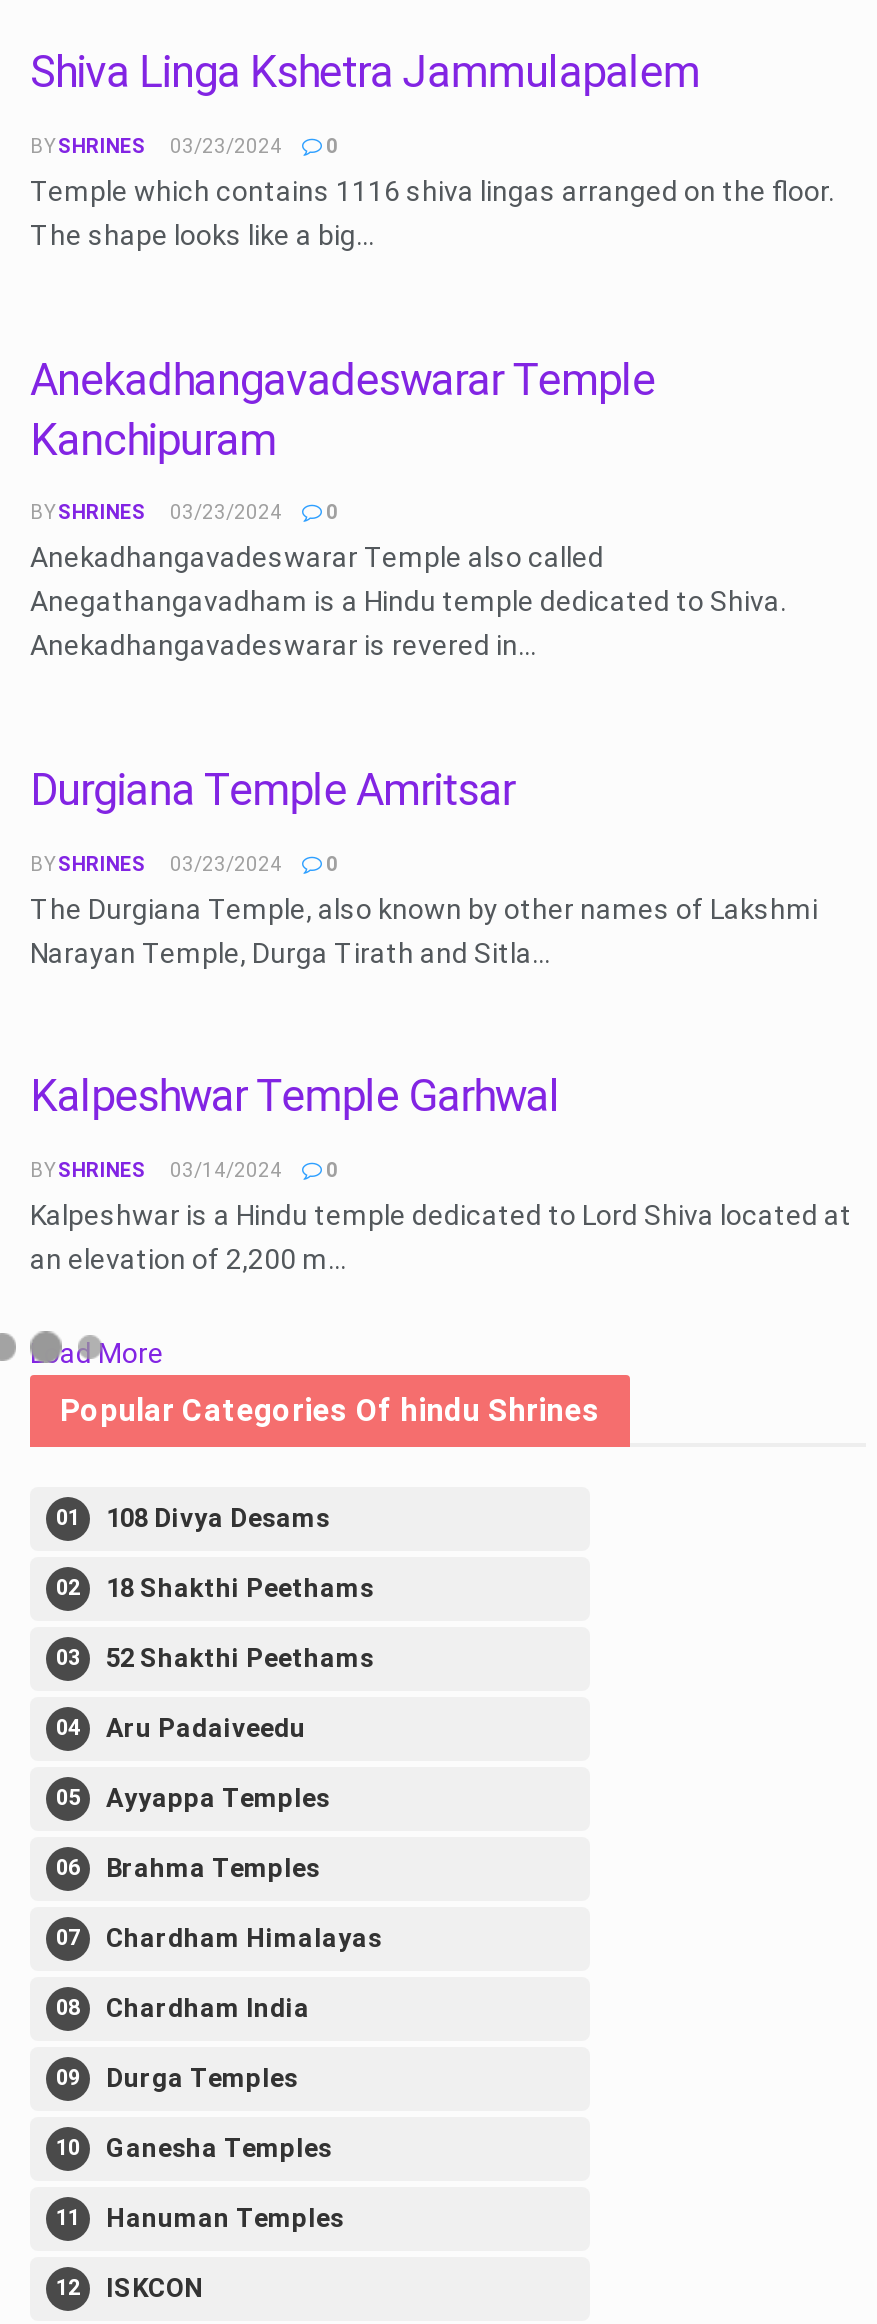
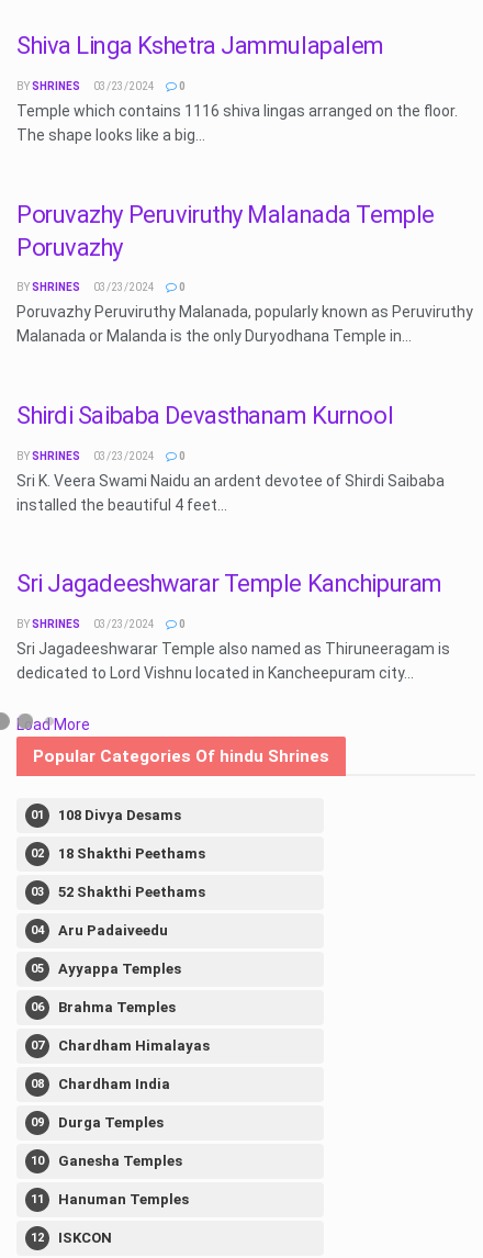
[30,354,656,464] Anekadhangavadeswarar Temple | Kanchipuram -> [16,200,434,261] Poruvazhy Peruviruthy Malanada Temple | Poruvazhy
[30,542,786,662] Anekadhangavadeswarar Temple also called | Anegathangavadham is a Hindu temple dedicated to Shiva. | Anekadhangavadeswarar is revered in... -> [16,303,473,345] Poruvazhy Peruviruthy Malanada, popularly known as Peruviruthy | Malanada or Malanda is the only Duryodhana Temple in...
[30,765,515,815] Durgiana Temple Amritsar -> [16,402,393,429] Shirdi Saibaba Devasthanam Kurnool
[30,893,818,969] The Durgiana Temple, also known by other names of Lakshmi | Narayan Temple, Durga Tirath and Sitla... -> [16,472,445,514] Sri K. Veera Swami Naidu an ardent devotee of Shirdi Saibaba | installed the beautiful 4 feet...
[30,1071,560,1121] Kalpeshwar Temple Garhwal -> [16,570,442,597] Sri Jagadeeshwarar Temple Kanchipuram
[30,1159,338,1181] BY SHRINES 03/14/2024 0 -> [16,618,186,630] BY SHRINES 03/23/2024 0
[30,1199,852,1275] Kalpeshwar is a Hindu temple dedicated to Lord Shiva located at | an elevation of 2,200 m... -> [16,640,450,682] Sri Jagadeeshwarar Temple also named as Thiruneeragam is | dedicated to Lord Vishnu located in Kancheepuram city...

